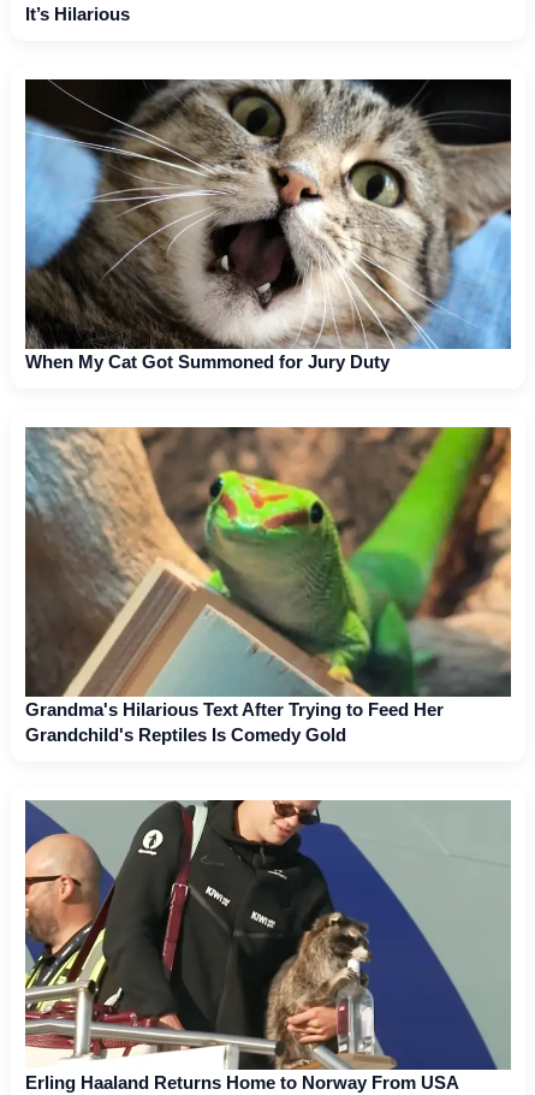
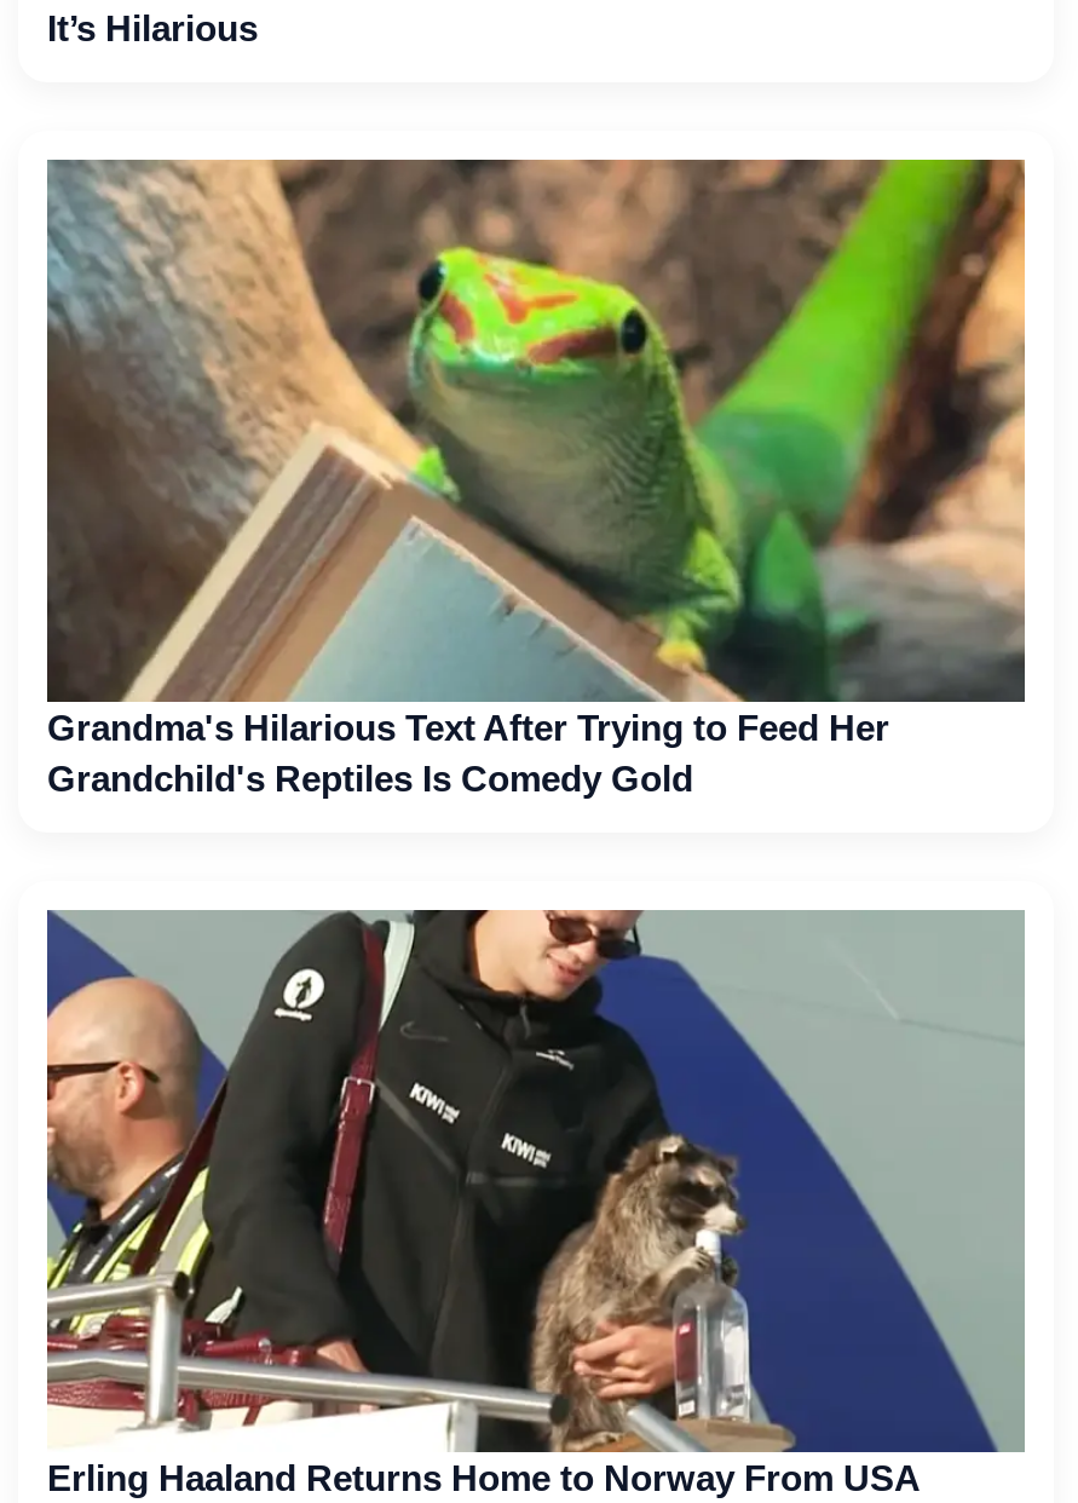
[24,78,512,372] [image] | When My Cat Got Summoned for Jury Duty -> none

